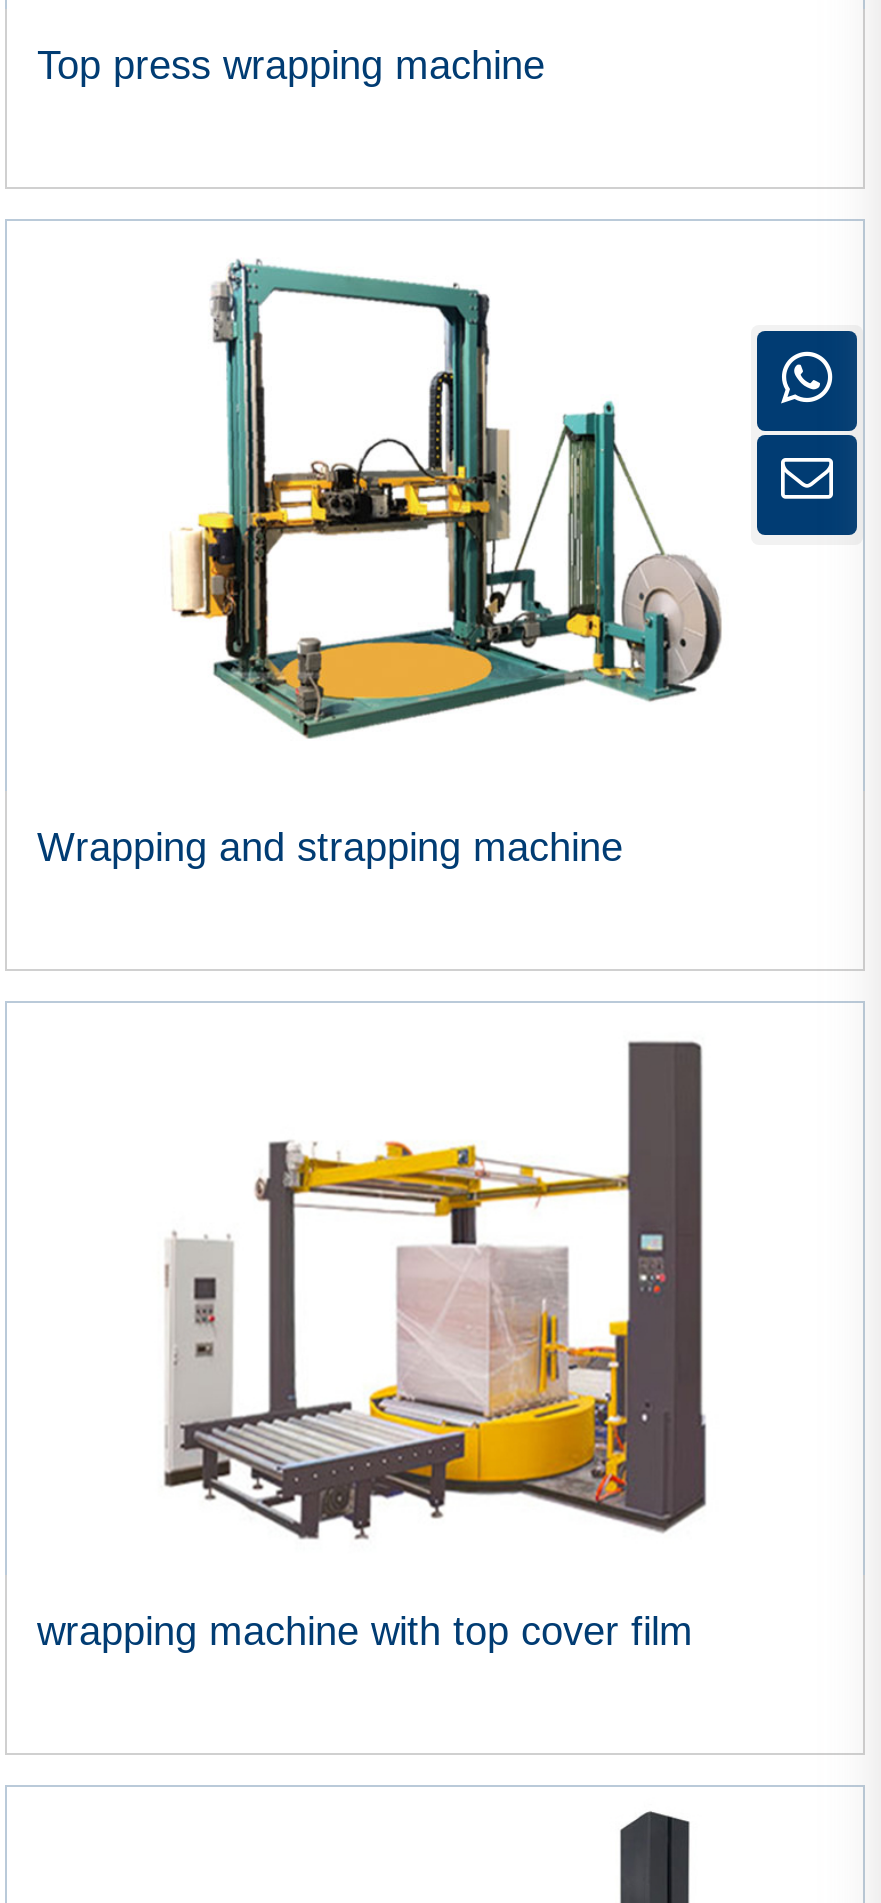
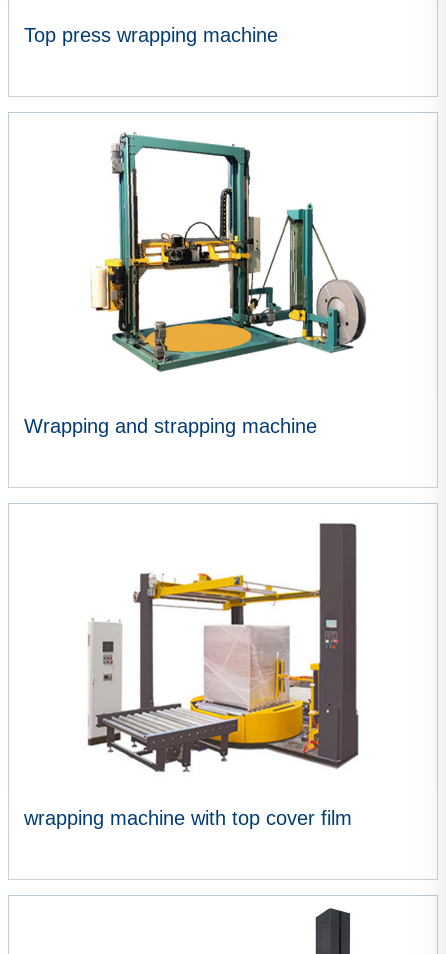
[755,329,859,537] [image] -> none

